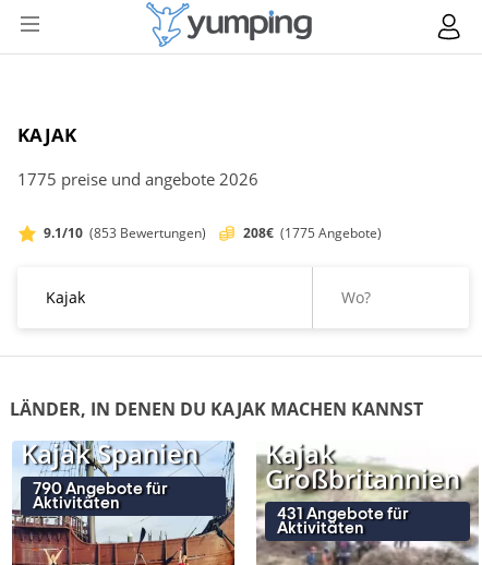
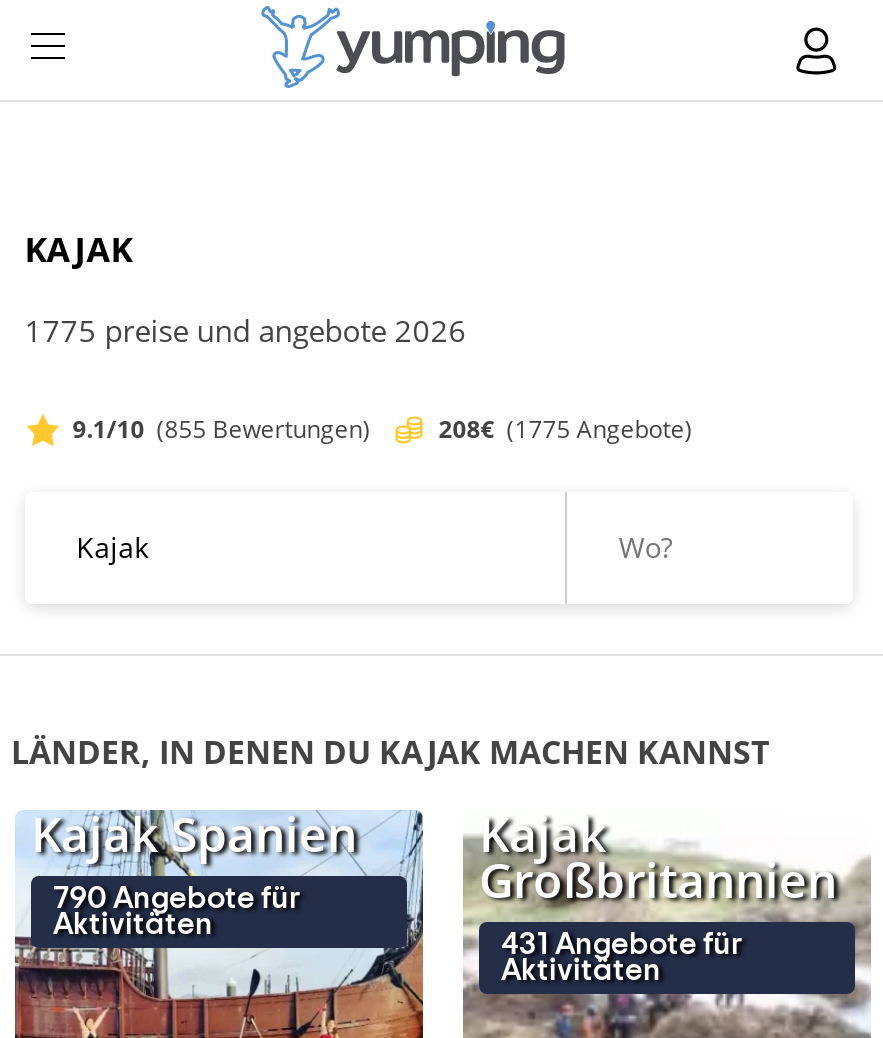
[43,224,381,242] 9.1/10 (853 Bewertungen) 208€ (1775 Angebote) -> [73,412,693,446] 9.1/10 (855 Bewertungen) 208€ (1775 Angebote)

